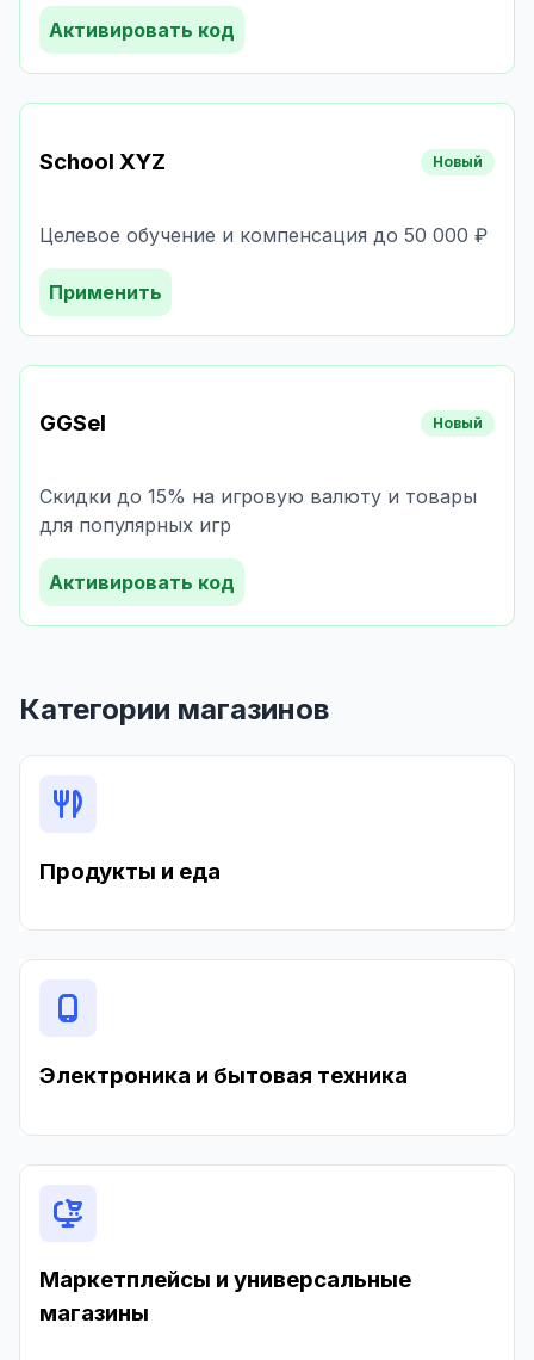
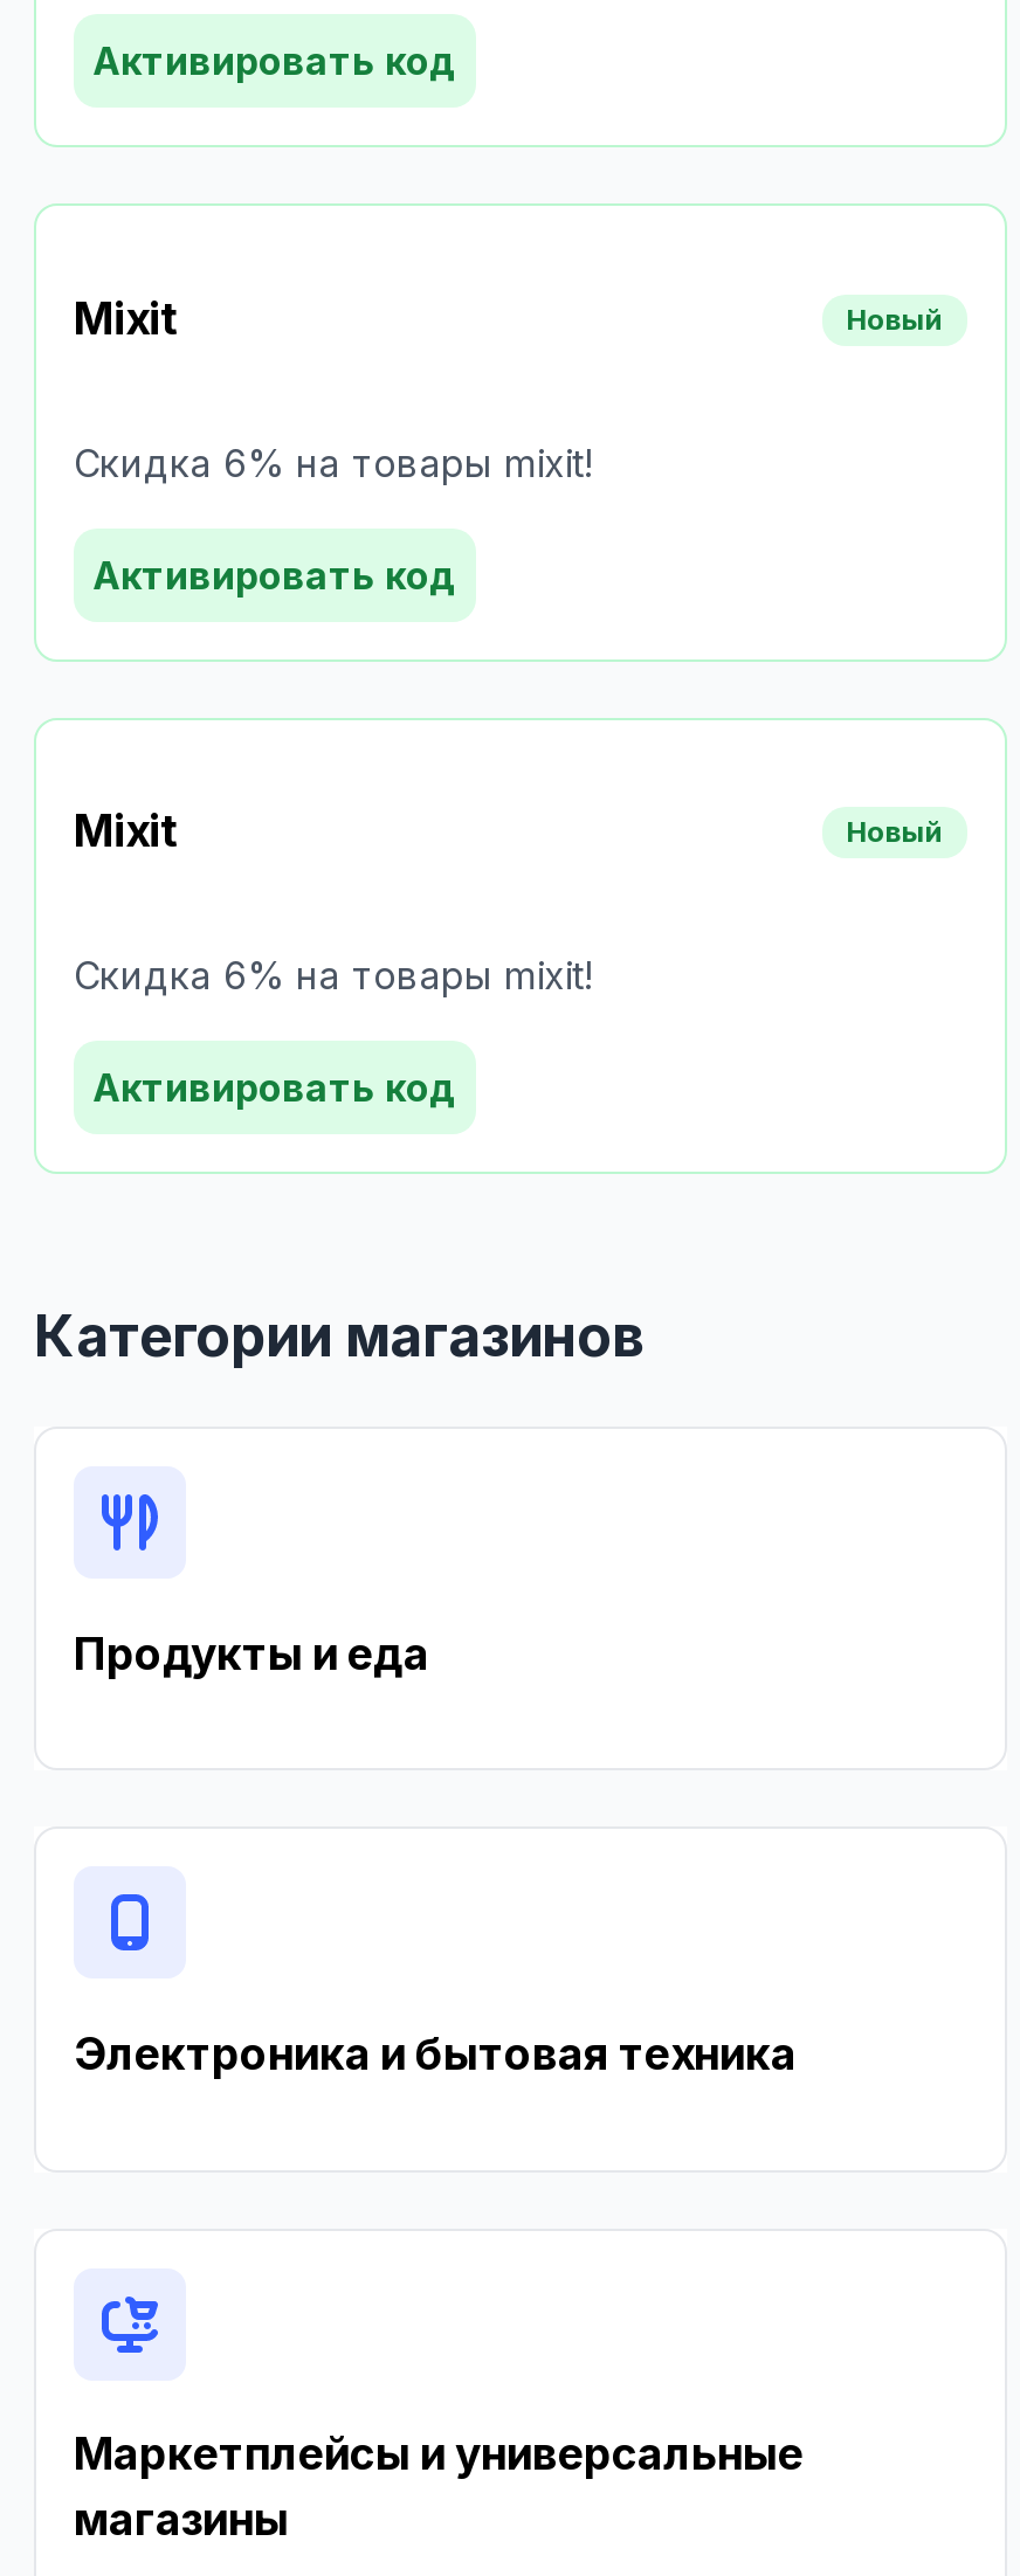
[39,148,166,175] School XYZ -> [74,292,177,346] Mixit
[39,222,488,246] Целевое обучение и компенсация до 50 000 ₽ -> [74,438,593,485] Скидка 6% на товары mixit!
[49,280,162,304] Применить -> [92,551,457,598] Активировать код
[39,409,106,437] GGSel -> [74,805,177,859] Mixit
[39,484,477,537] Скидки до 15% на игровую валюту и товары | для популярных игр -> [74,952,593,999] Скидка 6% на товары mixit!

